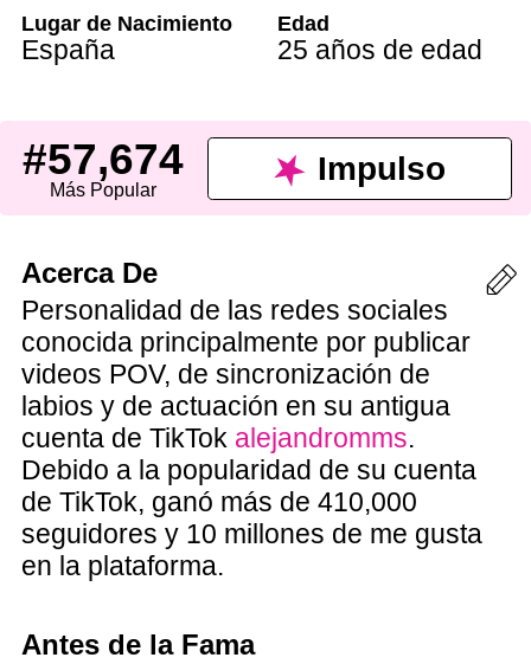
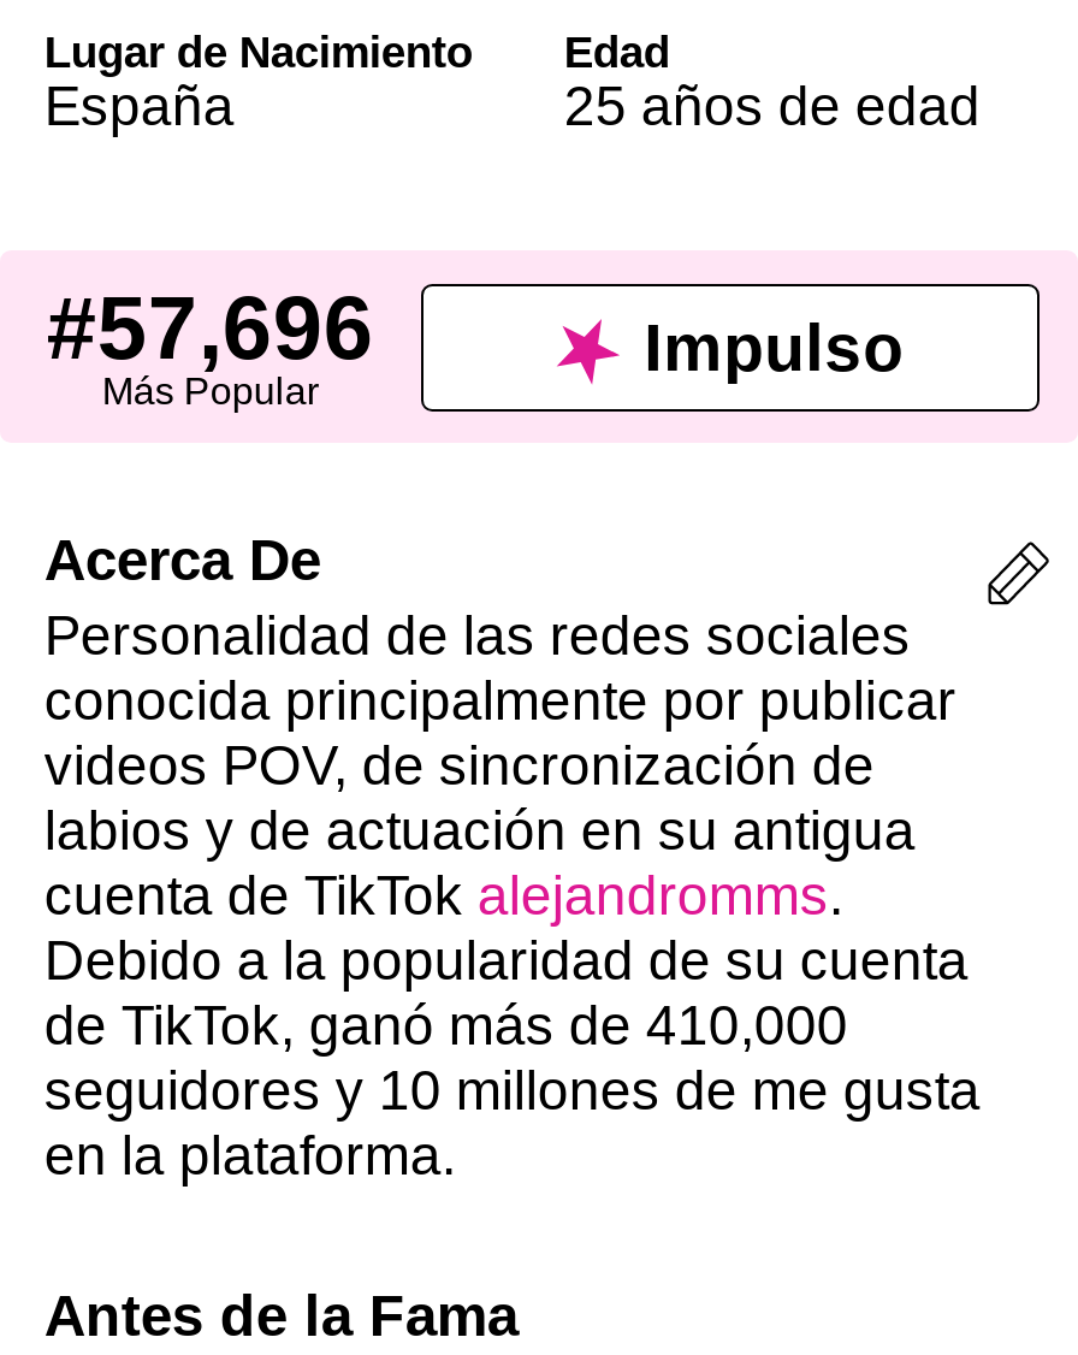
[23,134,184,183] #57,674 -> [46,278,374,377] #57,696

